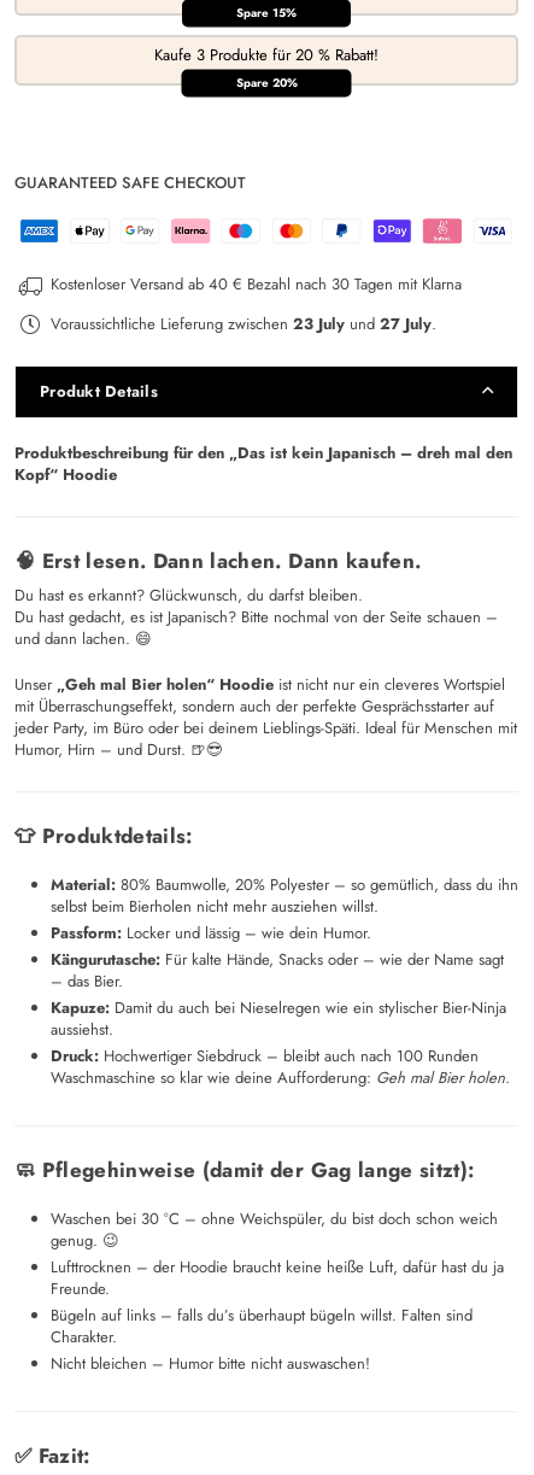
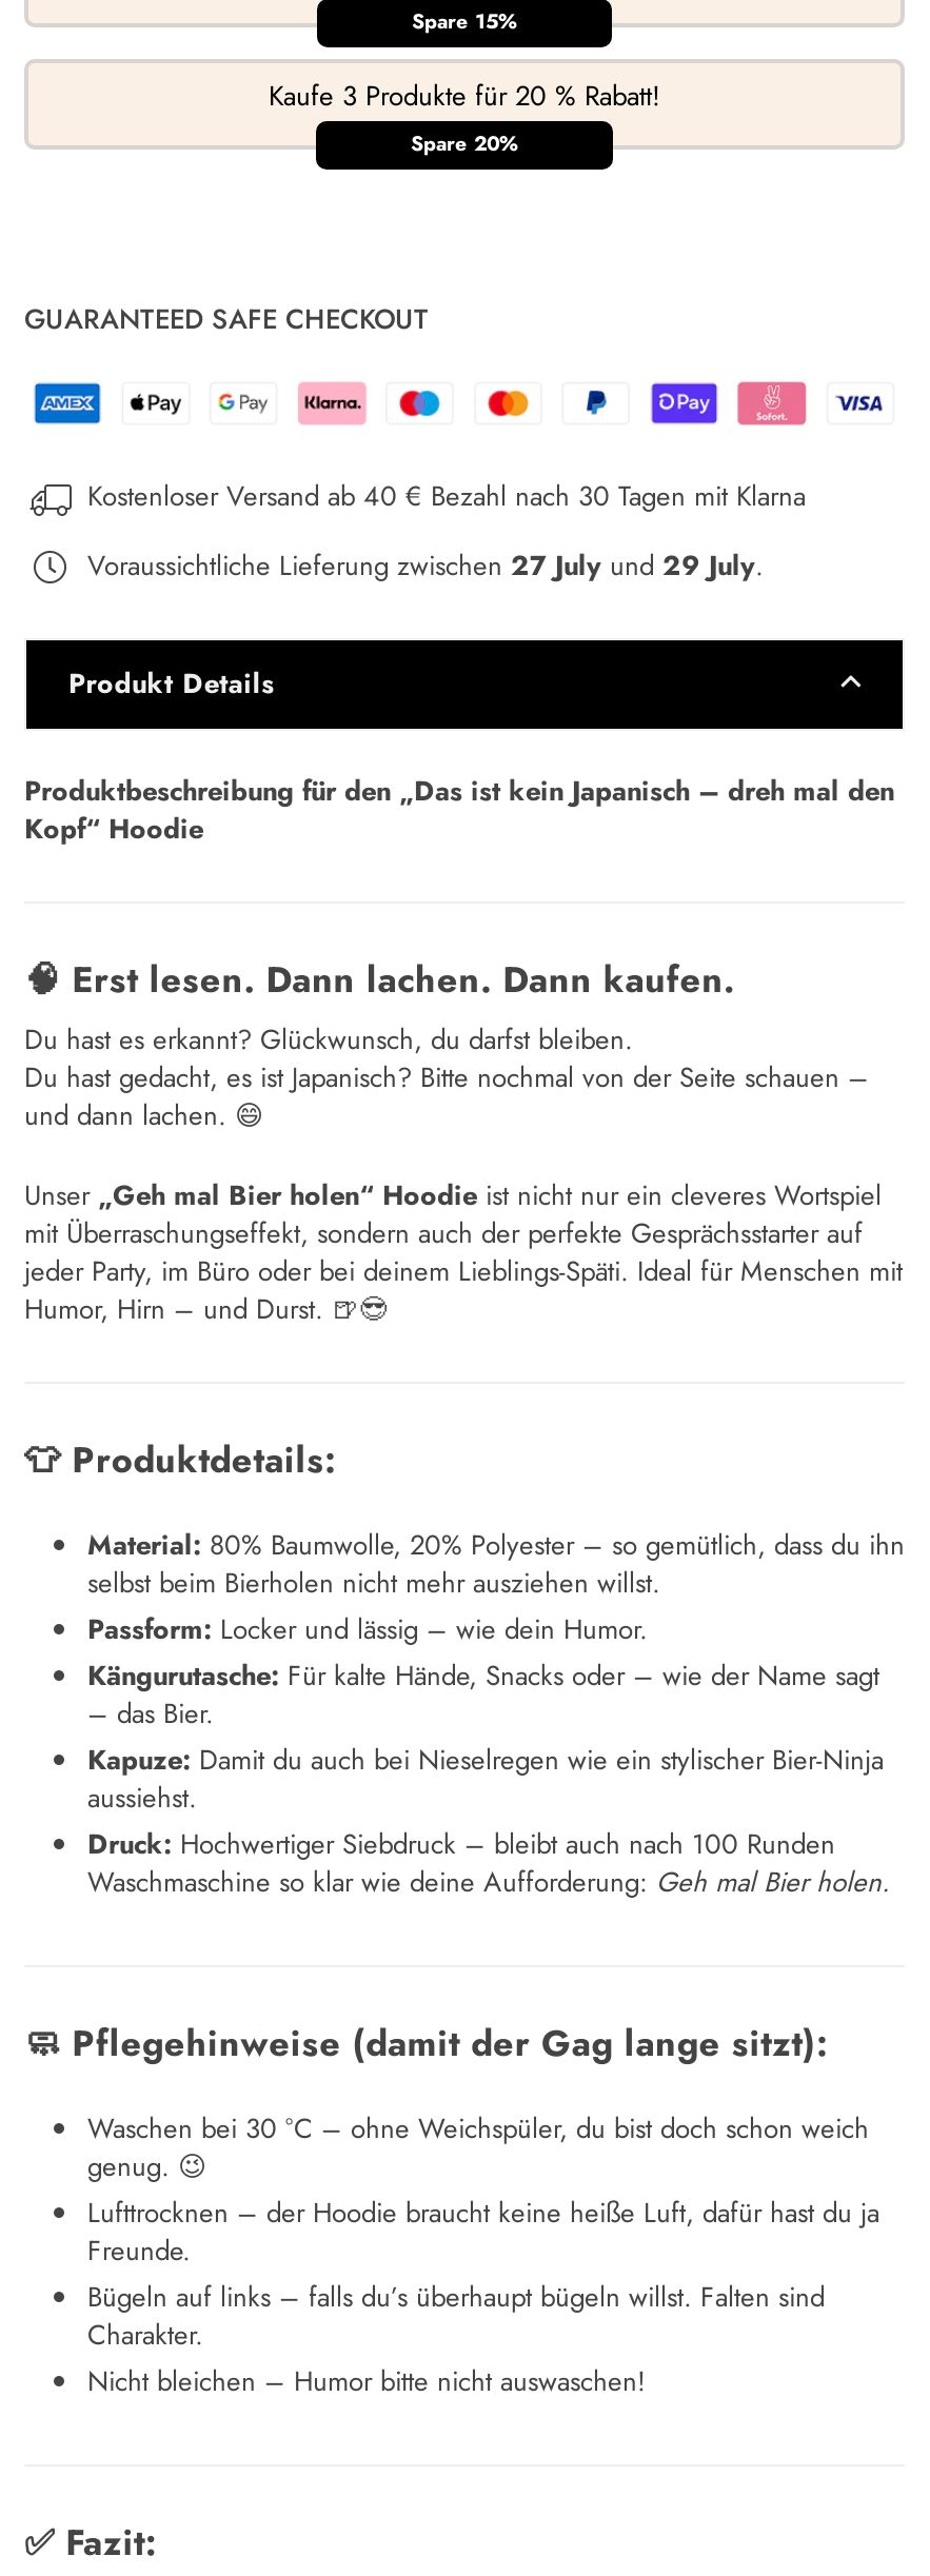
[51,313,436,336] Voraussichtliche Lieferung zwischen 23 July und 27 July. -> [87,546,764,586] Voraussichtliche Lieferung zwischen 27 July und 29 July.

